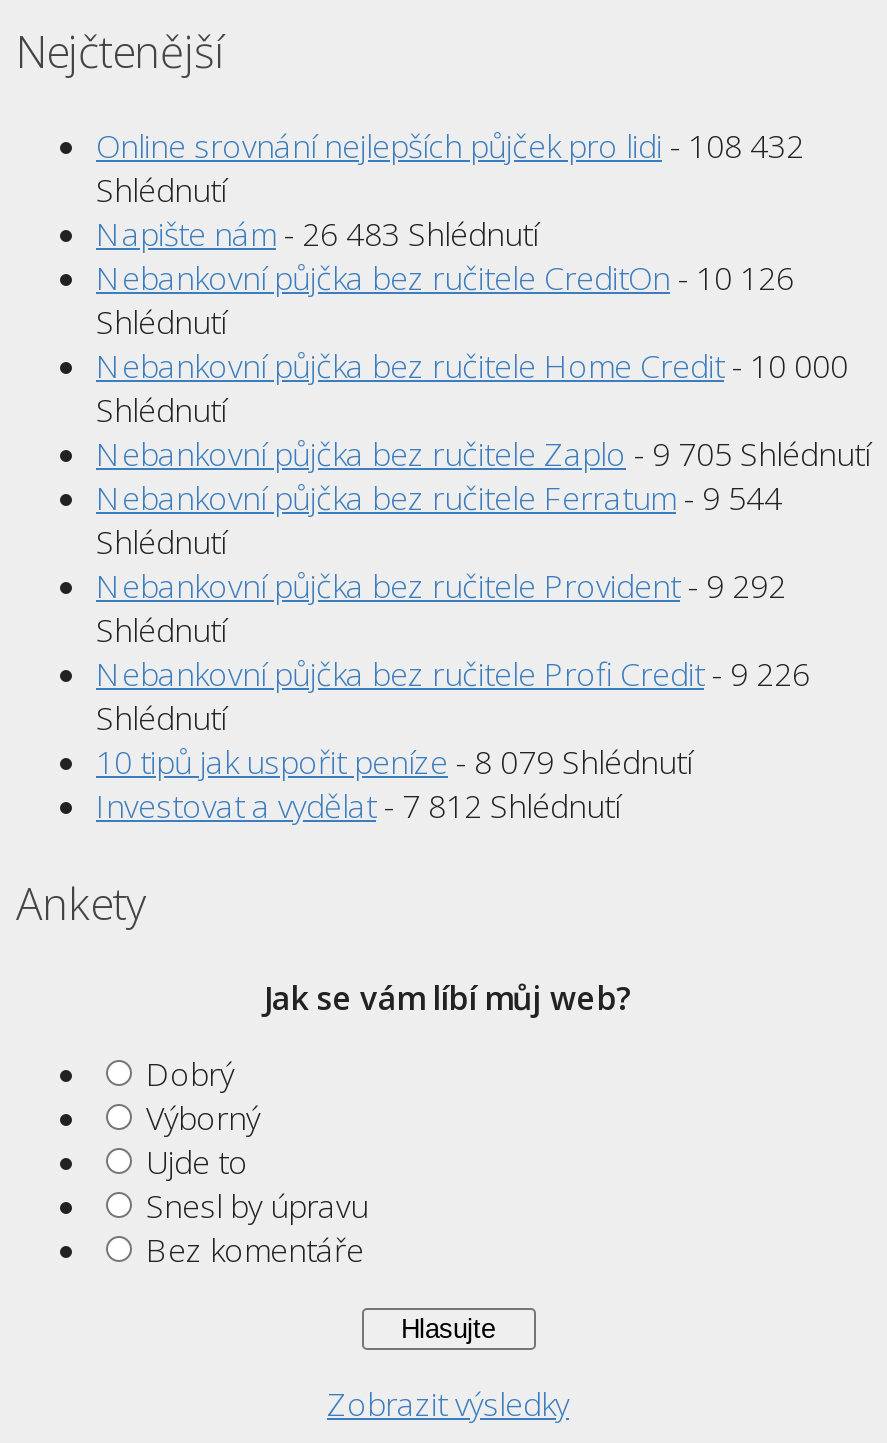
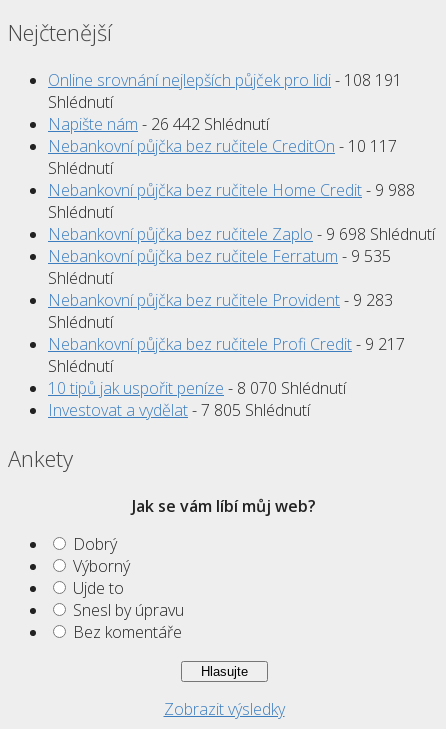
[96,124,804,168] Online srovnání nejlepších půjček pro lidi - 108 432 -> [48,69,402,91] Online srovnání nejlepších půjček pro lidi - 108 191
[96,212,538,256] Napište nám - 26 483 Shlédnutí -> [48,113,269,135] Napište nám - 26 442 Shlédnutí
[96,256,794,300] Nebankovní půjčka bez ručitele CreditOn - 10 126 -> [48,135,397,157] Nebankovní půjčka bez ručitele CreditOn - 10 117
[96,344,848,388] Nebankovní půjčka bez ručitele Home Credit - 10 000 -> [48,179,415,201] Nebankovní půjčka bez ručitele Home Credit - 9 988
[96,432,870,476] Nebankovní půjčka bez ručitele Zaplo - 9 705 Shlédnutí -> [48,223,435,245] Nebankovní půjčka bez ručitele Zaplo - 9 698 Shlédnutí
[96,476,782,520] Nebankovní půjčka bez ručitele Ferratum - 9 544 -> [48,245,391,267] Nebankovní půjčka bez ručitele Ferratum - 9 535
[96,564,786,608] Nebankovní půjčka bez ručitele Provident - 9 292 -> [48,289,393,311] Nebankovní půjčka bez ručitele Provident - 9 283
[96,652,810,696] Nebankovní půjčka bez ručitele Profi Credit - 9 226 -> [48,333,405,355] Nebankovní půjčka bez ručitele Profi Credit - 9 217
[96,740,692,784] 10 tipů jak uspořit peníze - 8 079 Shlédnutí -> [48,377,346,399] 10 tipů jak uspořit peníze - 8 070 Shlédnutí
[96,784,620,828] Investovat a vydělat - 7 812 Shlédnutí -> [48,399,310,421] Investovat a vydělat - 7 805 Shlédnutí

